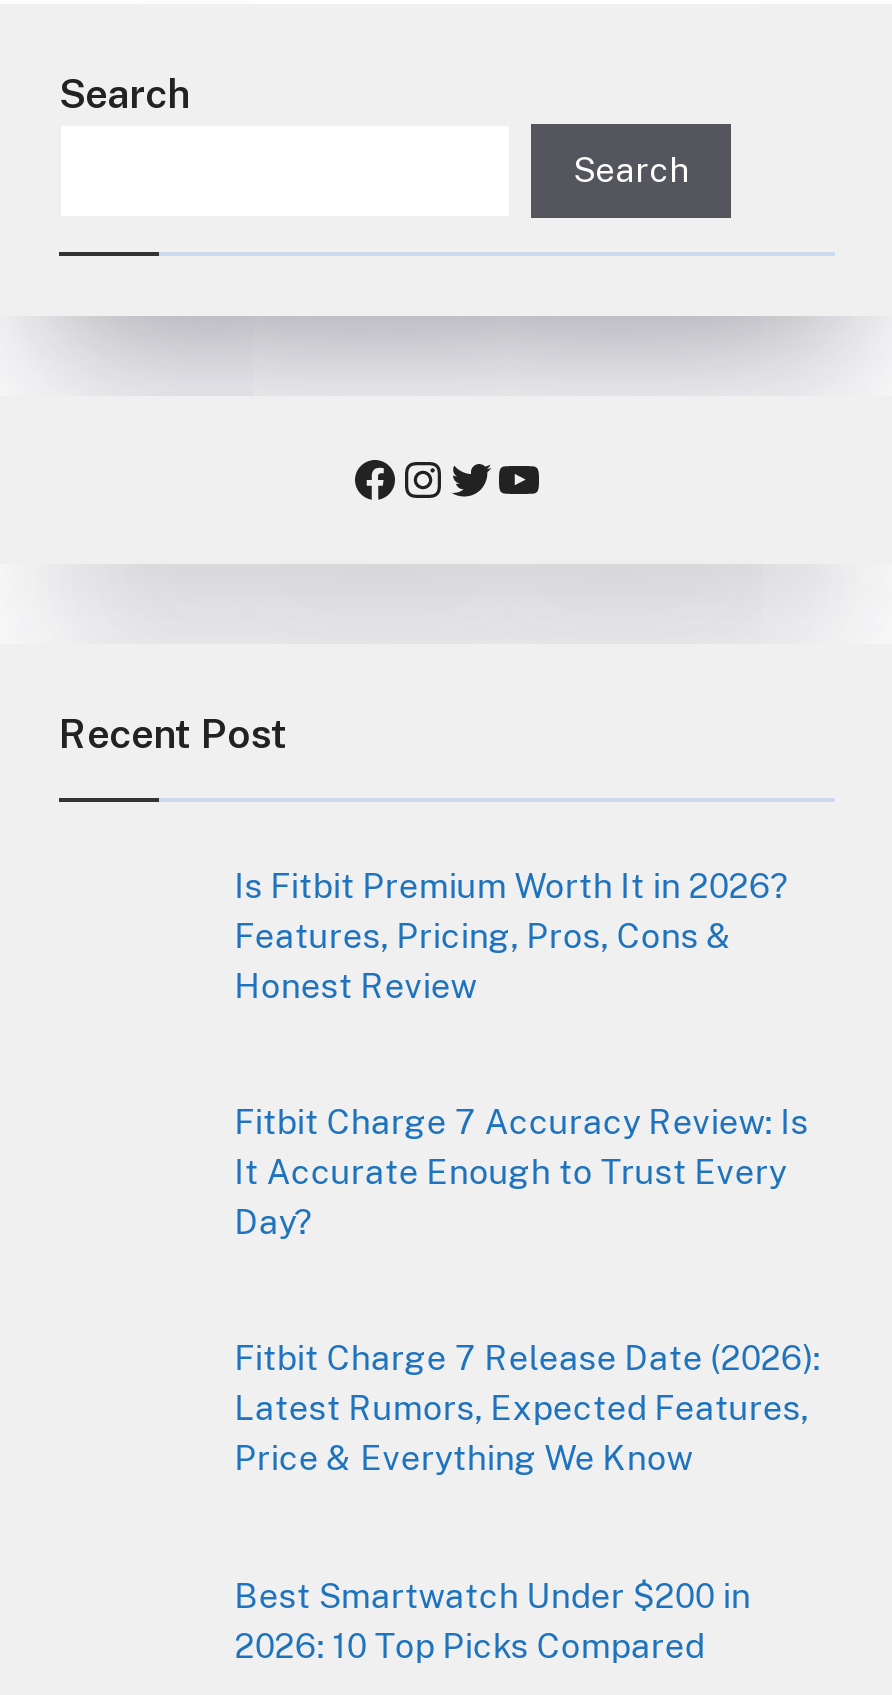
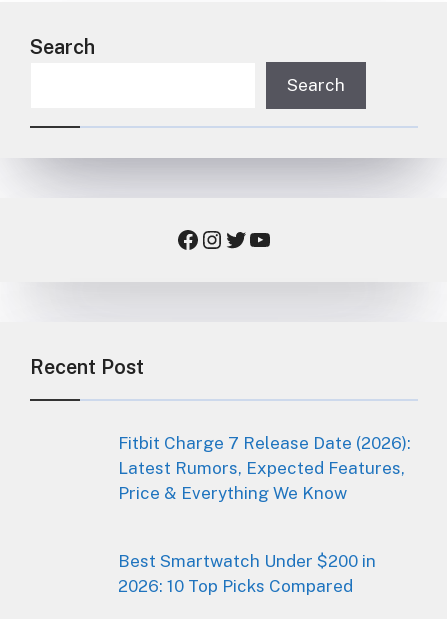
[235,865,809,1242] Is Fitbit Premium Worth It in 2026? | Features, Pricing, Pros, Cons & | Honest Review | Fitbit Charge 7 Accuracy Review: Is | It Accurate Enough to Trust Every | Day? -> none

